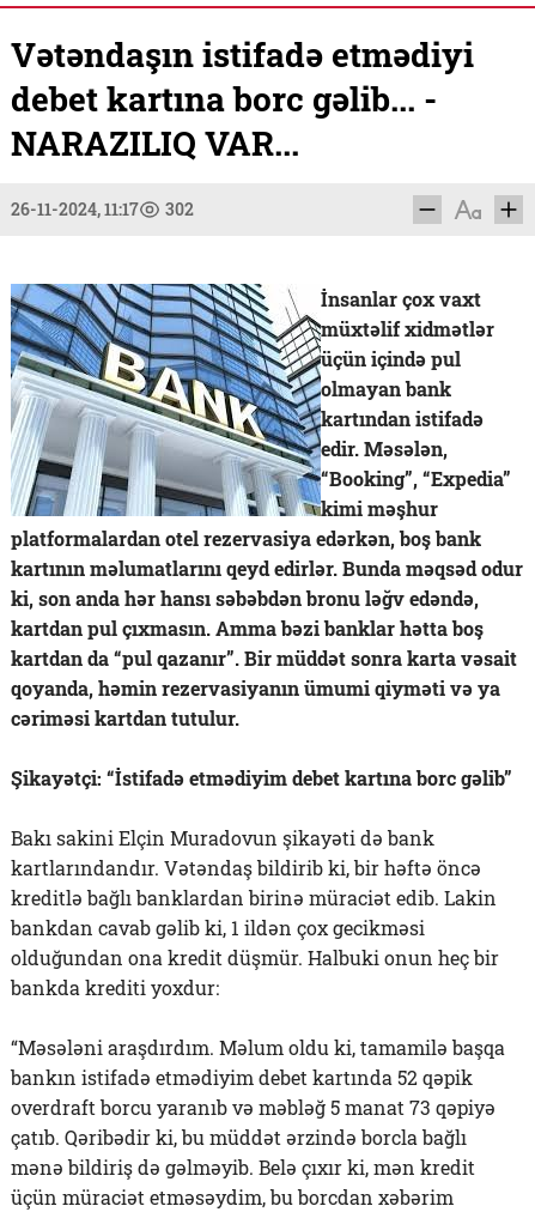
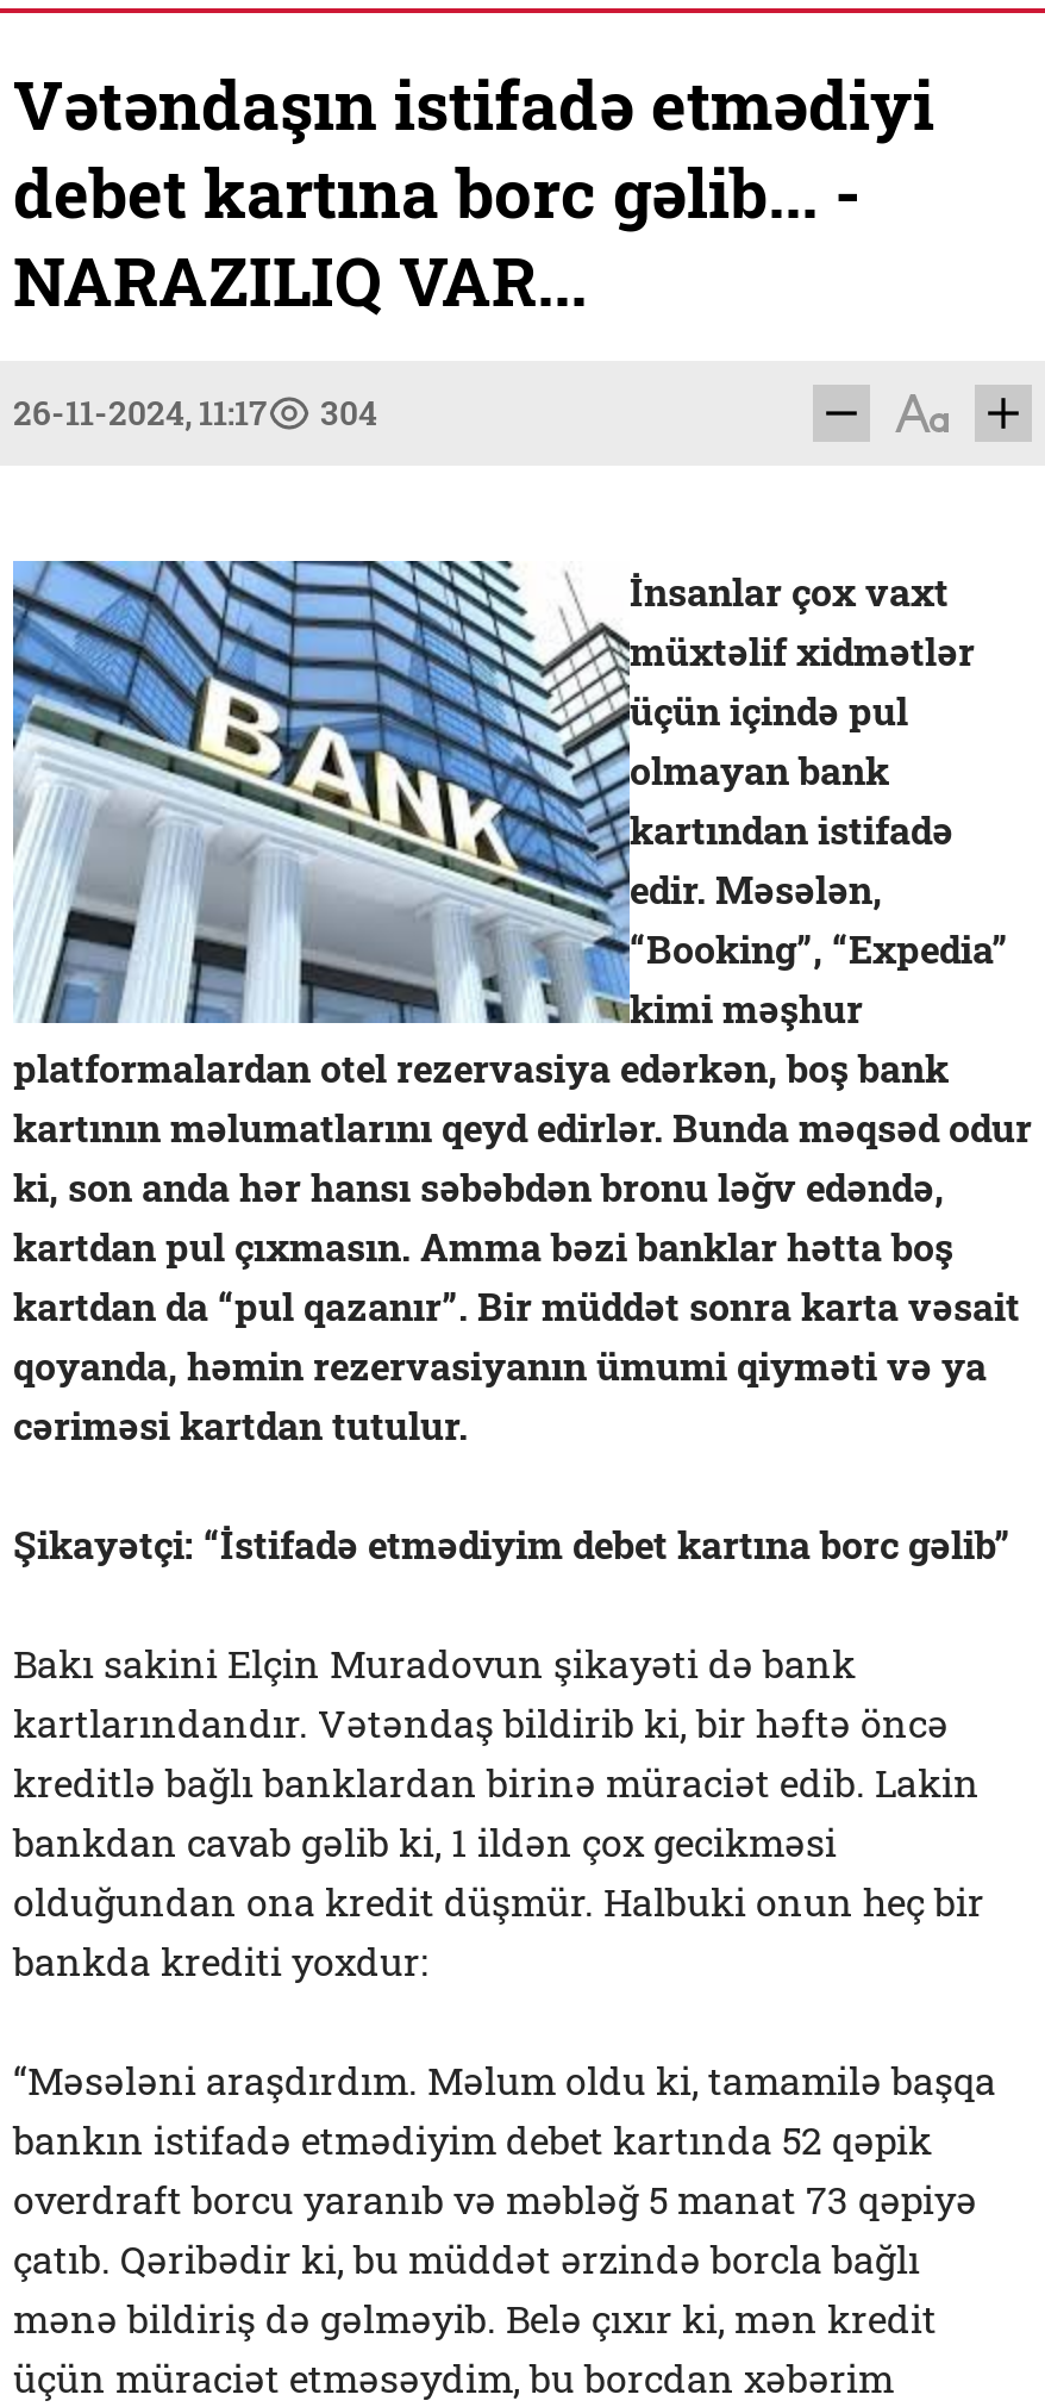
[11,198,194,220] 26-11-2024, 11:17 302 -> [13,389,377,435] 26-11-2024, 11:17 304

